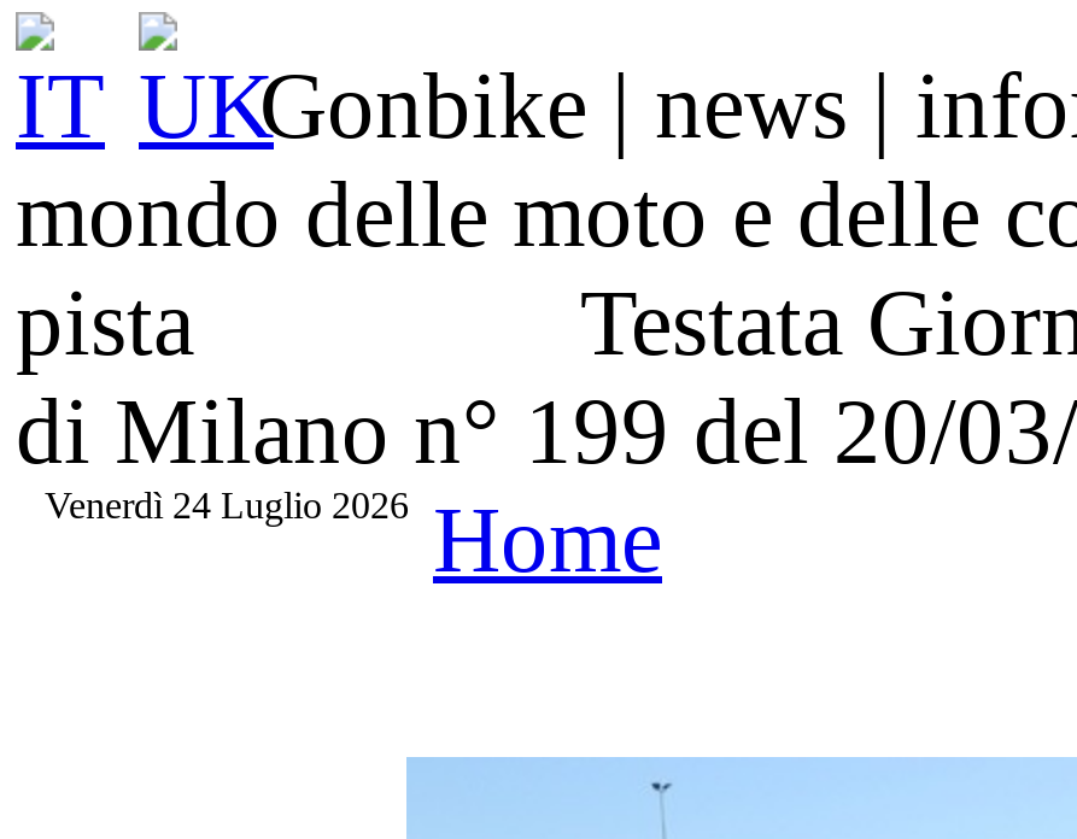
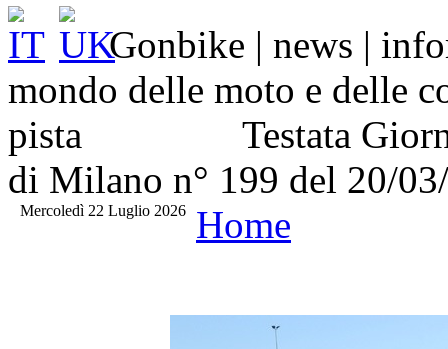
[16,485,662,591] Venerdì 24 Luglio 2026 Home -> [8,202,291,246] Mercoledì 22 Luglio 2026 Home

